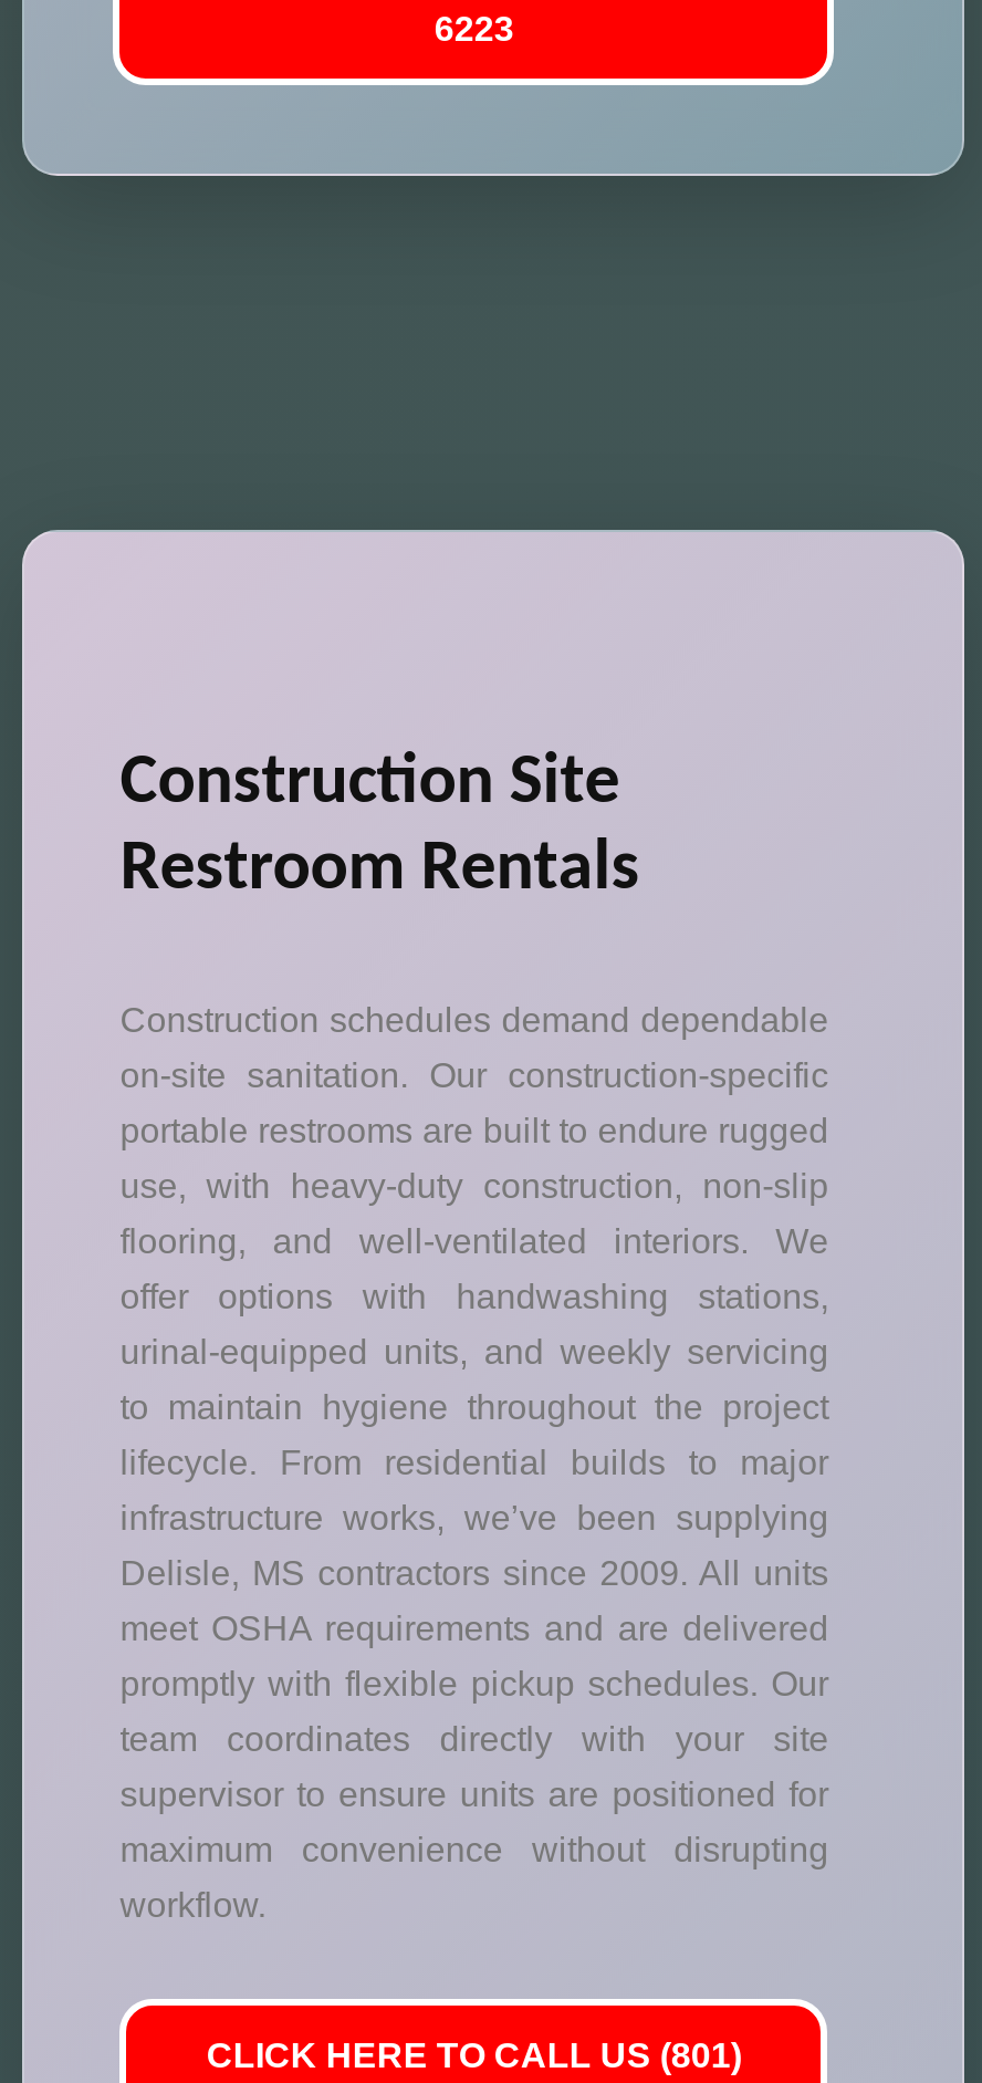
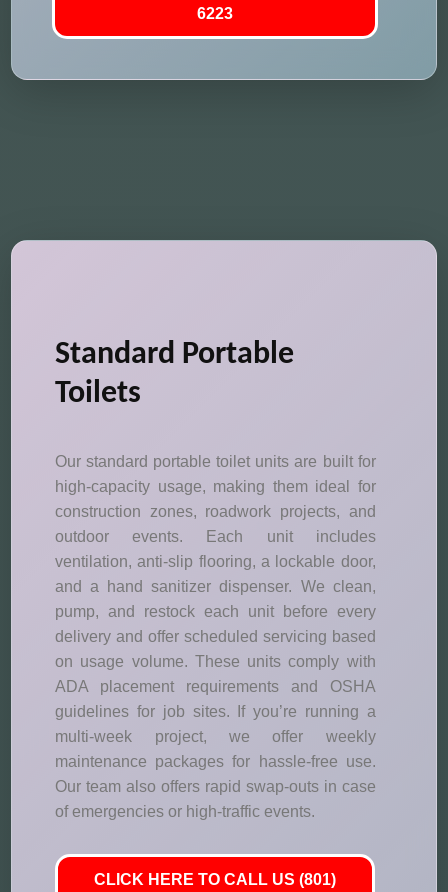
[120,749,829,1924] Construction Site | Restroom Rentals | Construction schedules demand dependable | on-site sanitation. Our construction-specific | portable restrooms are built to endure rugged | use, with heavy-duty construction, non-slip | flooring, and well-ventilated interiors. We | offer options with handwashing stations, | urinal-equipped units, and weekly servicing | to maintain hygiene throughout the project | lifecycle. From residential builds to major | infrastructure works, we’ve been supplying | Delisle, MS contractors since 2009. All units | meet OSHA requirements and are delivered | promptly with flexible pickup schedules. Our | team coordinates directly with your site | supervisor to ensure units are positioned for | maximum convenience without disrupting | workflow. -> [55,339,376,820] Standard Portable | Toilets | Our standard portable toilet units are built for | high-capacity usage, making them ideal for | construction zones, roadwork projects, and | outdoor events. Each unit includes | ventilation, anti-slip flooring, a lockable door, | and a hand sanitizer dispenser. We clean, | pump, and restock each unit before every | delivery and offer scheduled servicing based | on usage volume. These units comply with | ADA placement requirements and OSHA | guidelines for job sites. If you’re running a | multi-week project, we offer weekly | maintenance packages for hassle-free use. | Our team also offers rapid swap-outs in case | of emergencies or high-traffic events.

